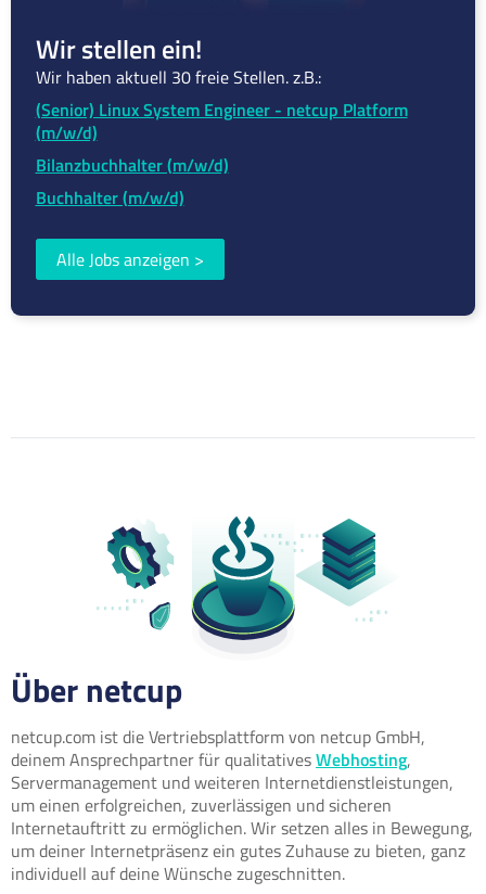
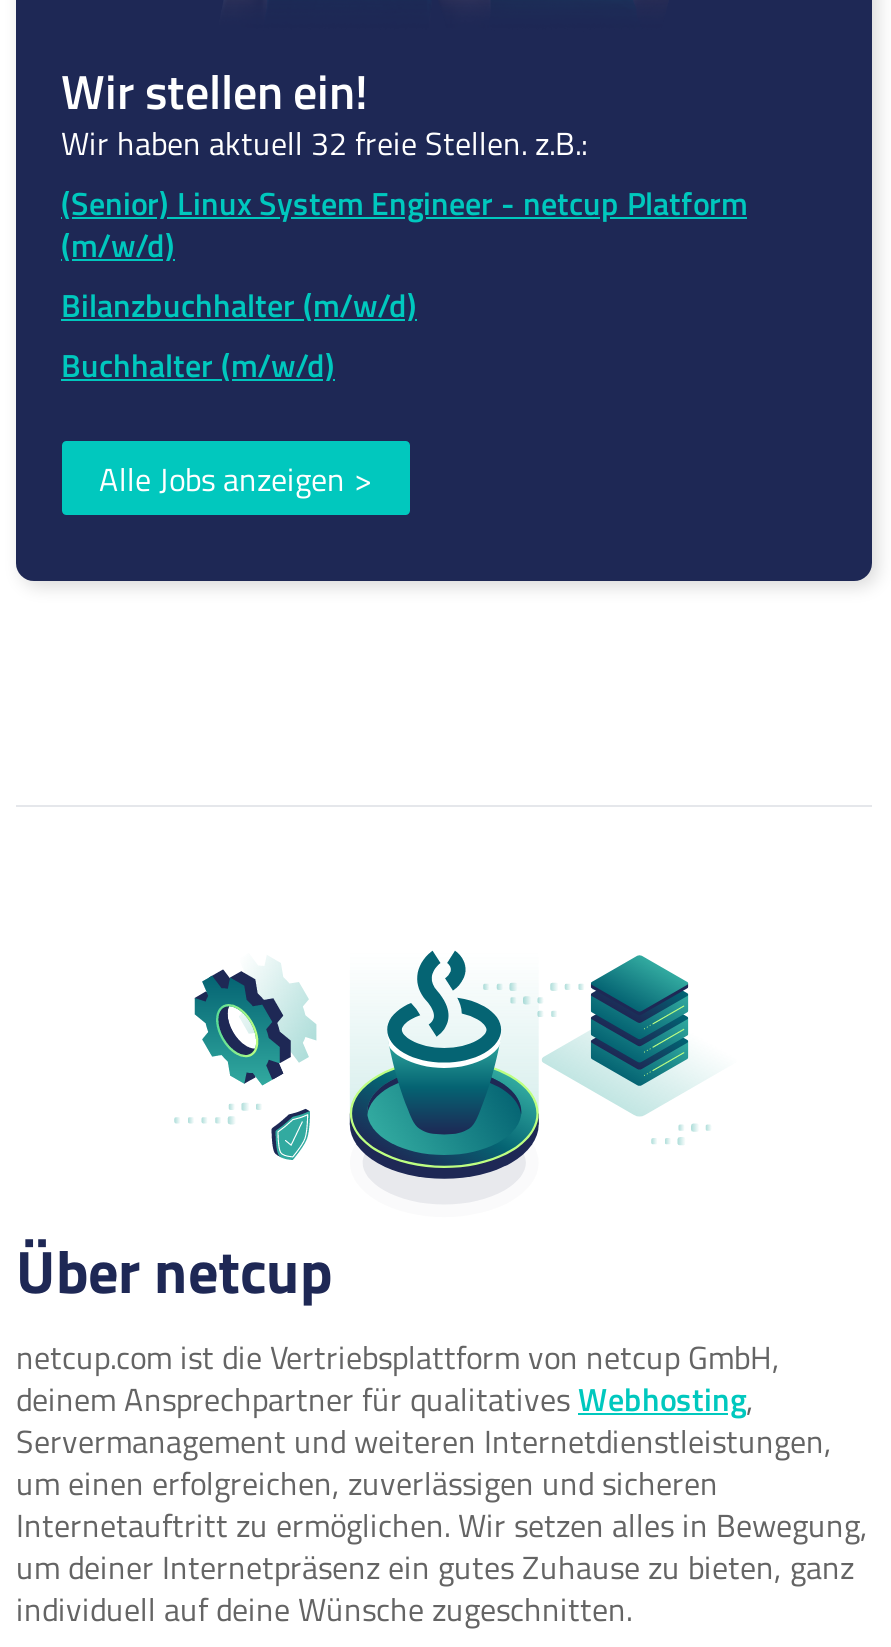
[35,64,321,90] Wir haben aktuell 30 freie Stellen. z.B.: -> [61,119,587,167] Wir haben aktuell 32 freie Stellen. z.B.:

